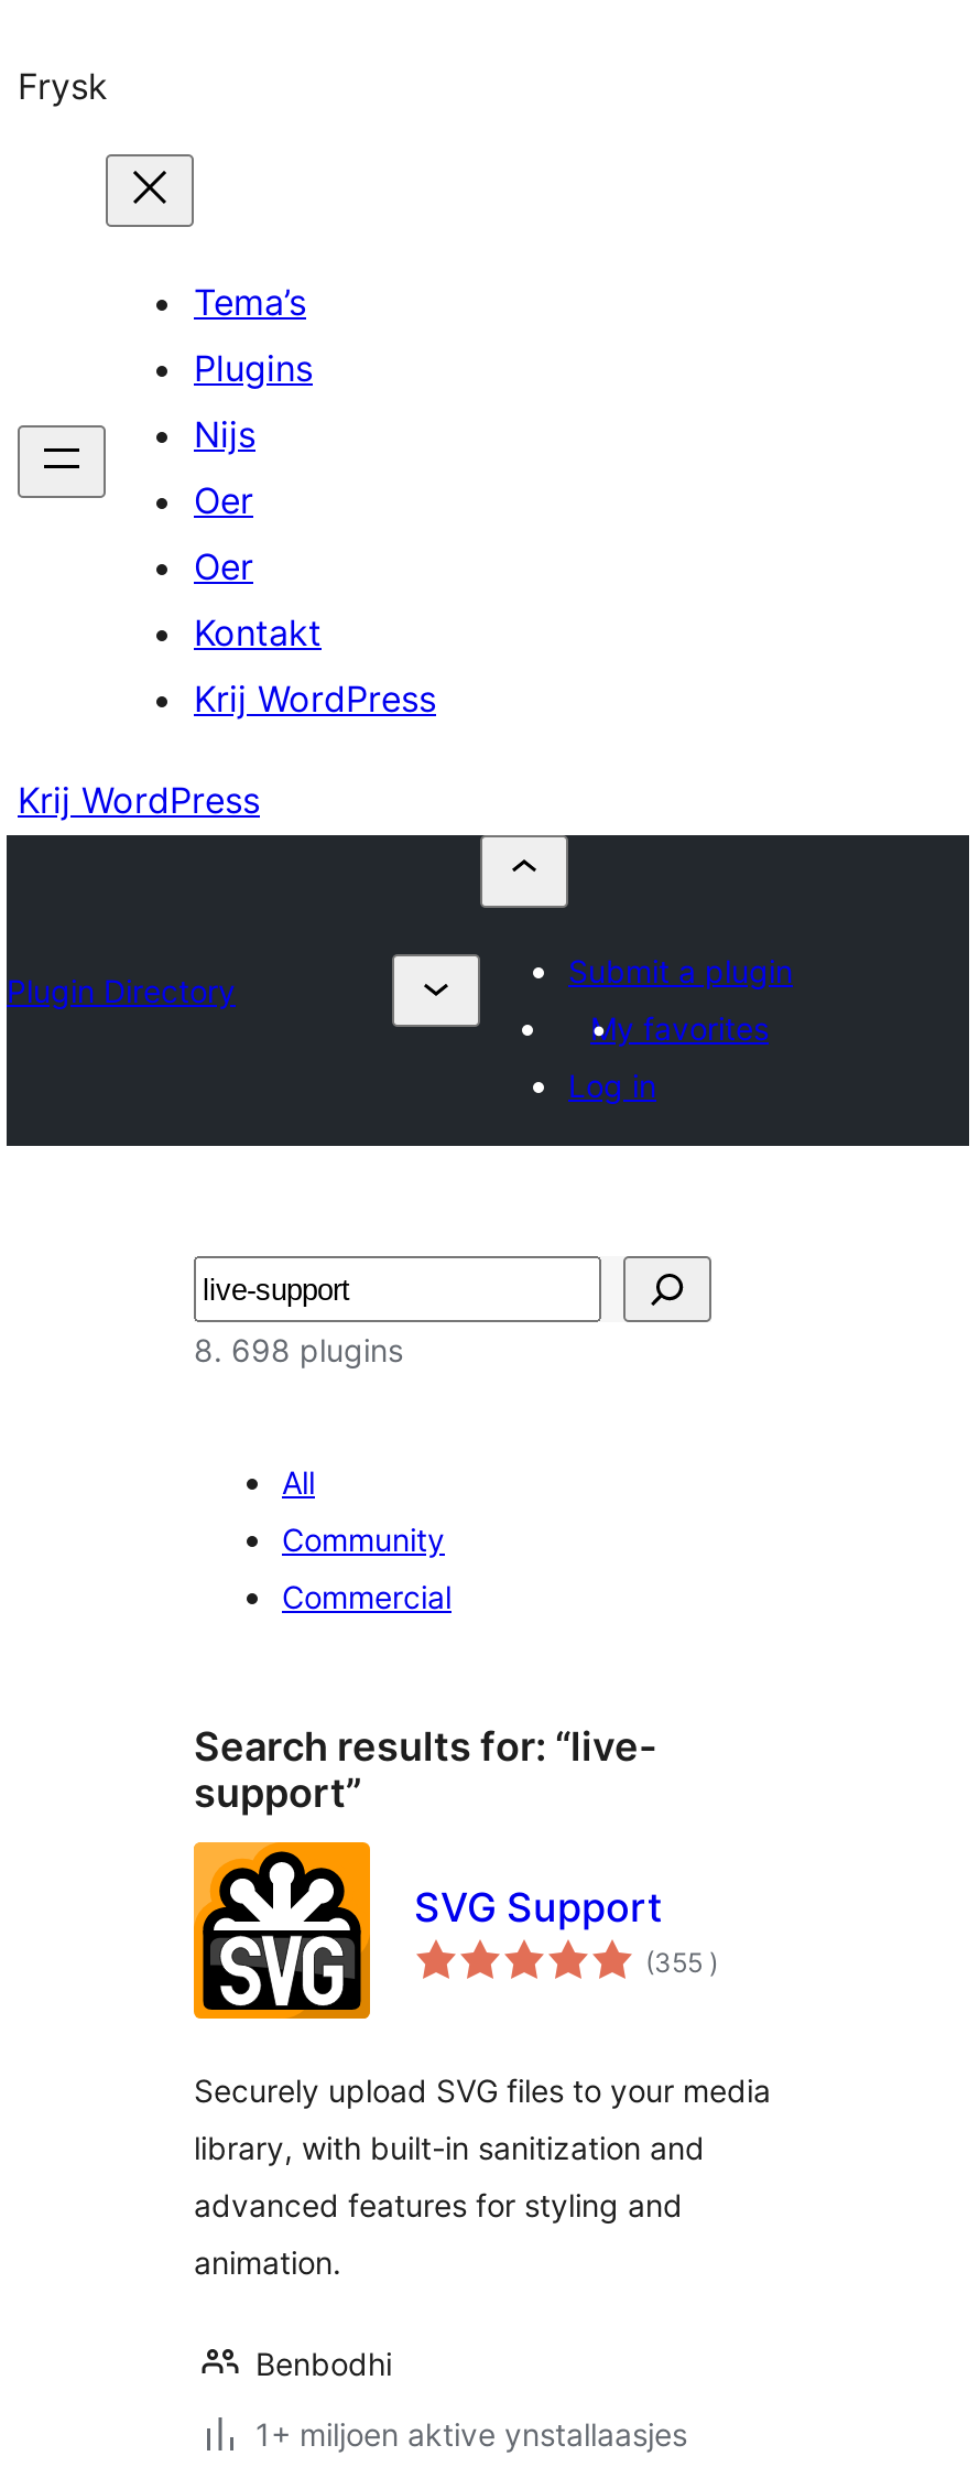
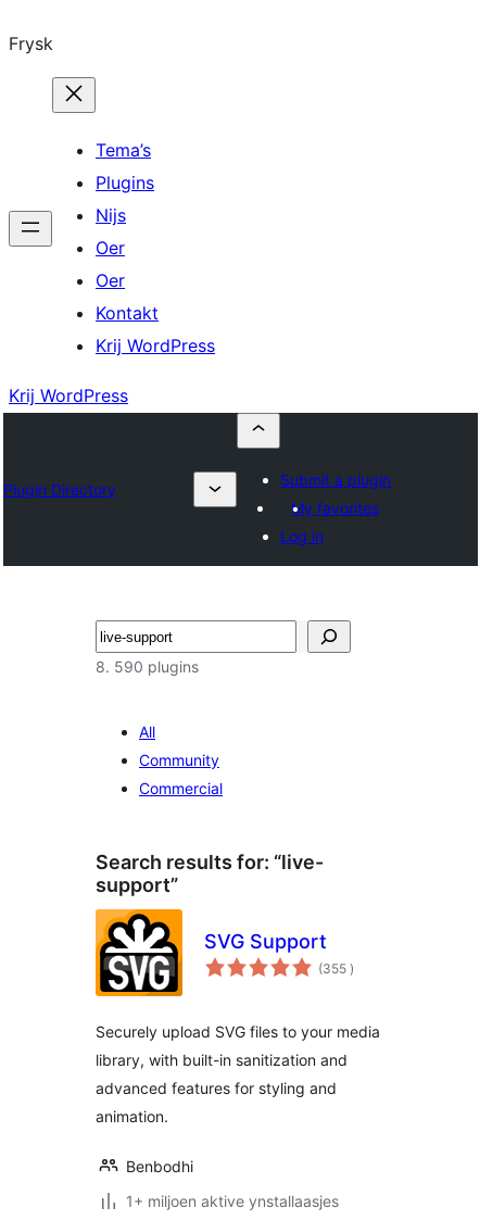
[194,1331,403,1368] 8. 698 plugins -> [96,657,199,676] 8. 590 plugins

